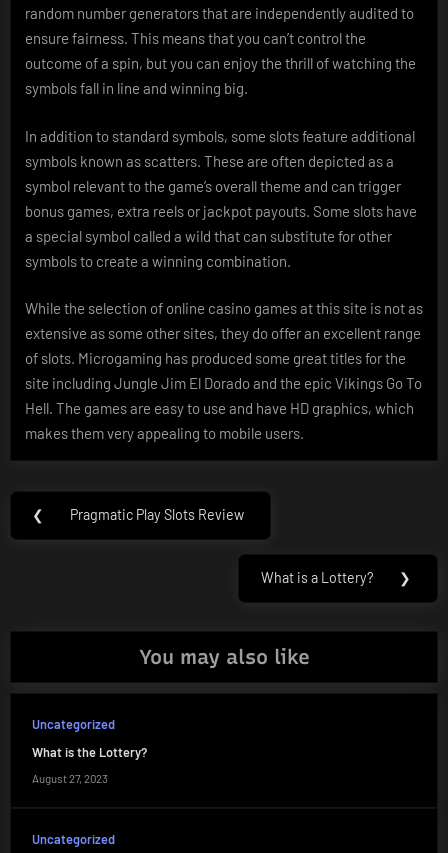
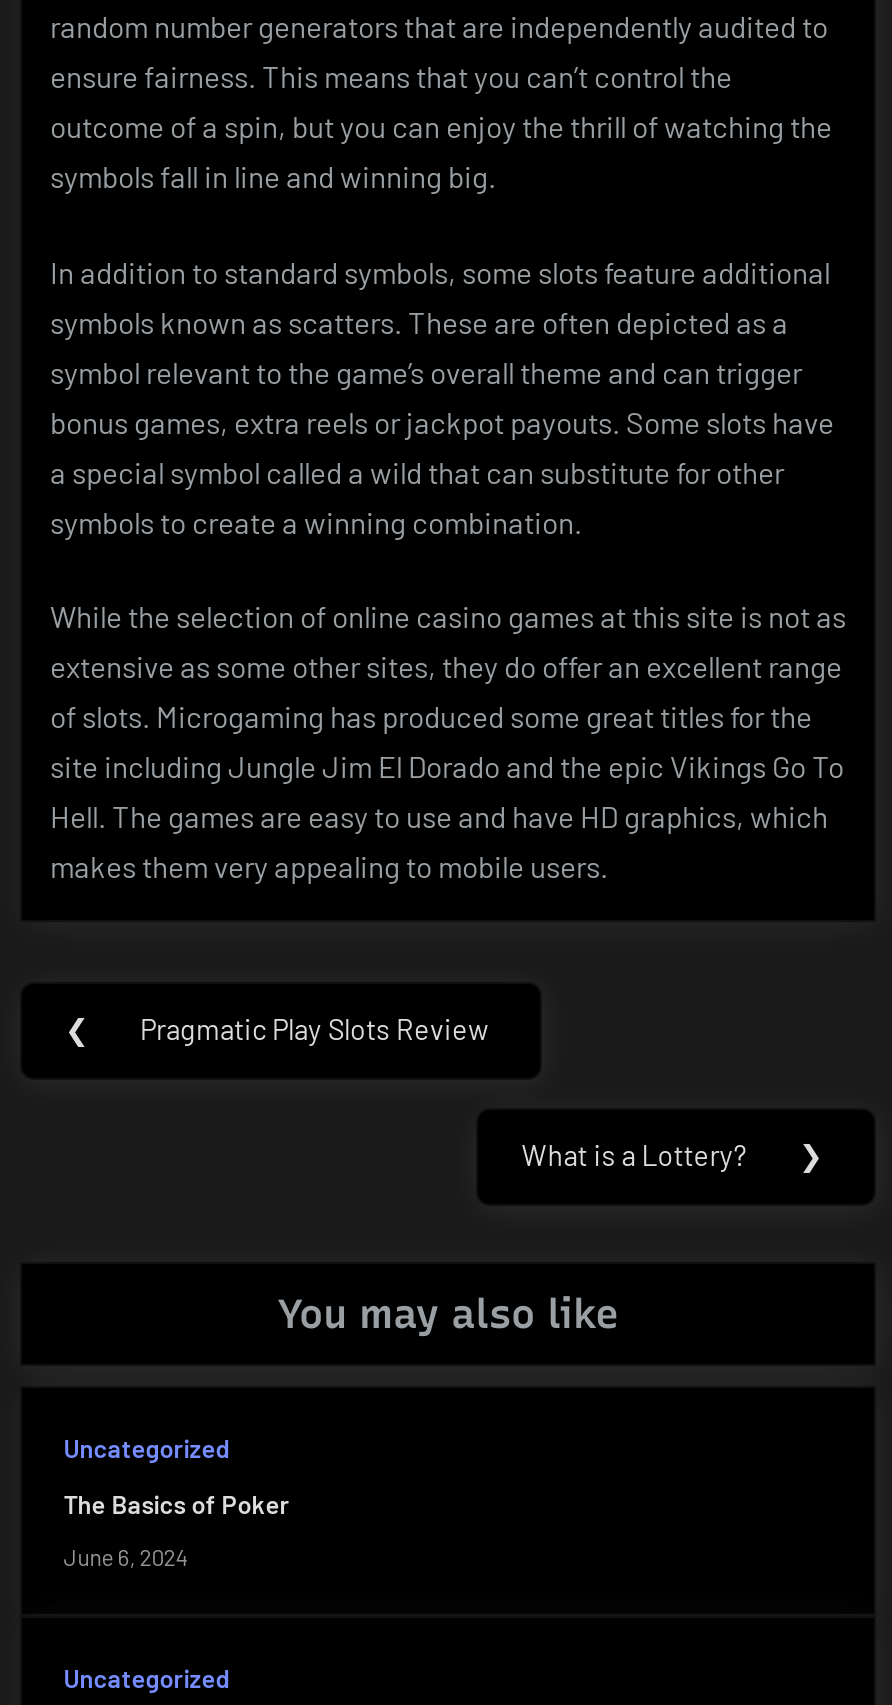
[32,743,147,759] What is the Lottery? -> [64,1487,290,1519] The Basics of Poker
[32,772,108,785] August 27, 2023 -> [64,1544,188,1570] June 6, 2024

